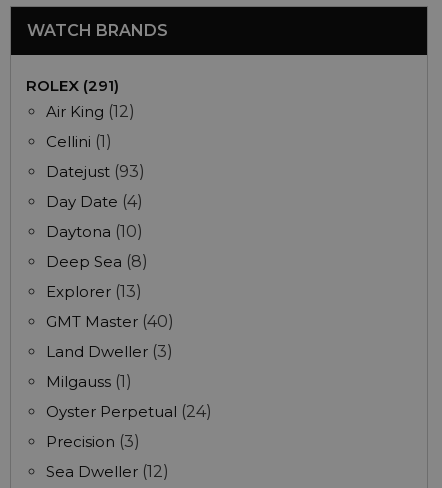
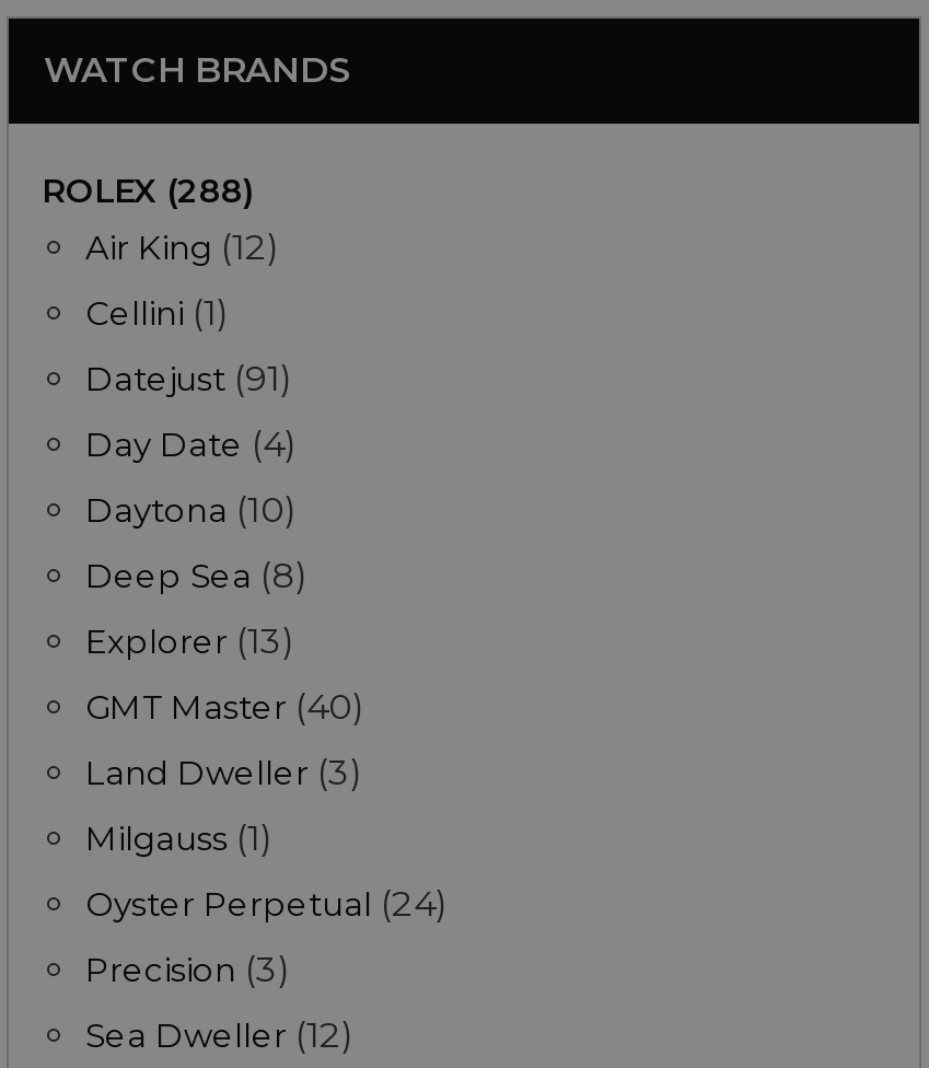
[26,76,119,95] ROLEX (291) -> [42,170,254,212] ROLEX (288)
[46,162,145,181] Datejust (93) -> [85,358,293,400] Datejust (91)

